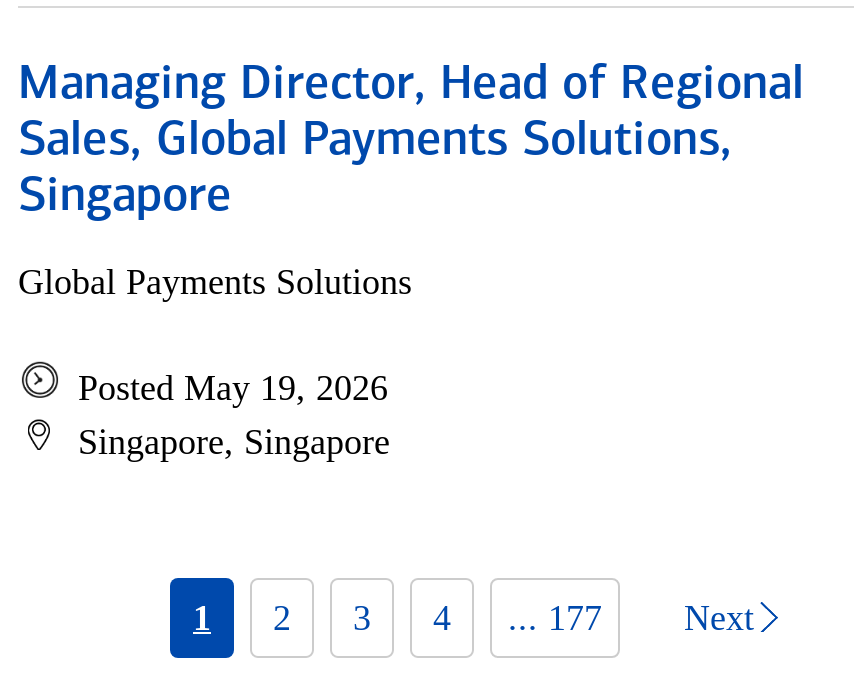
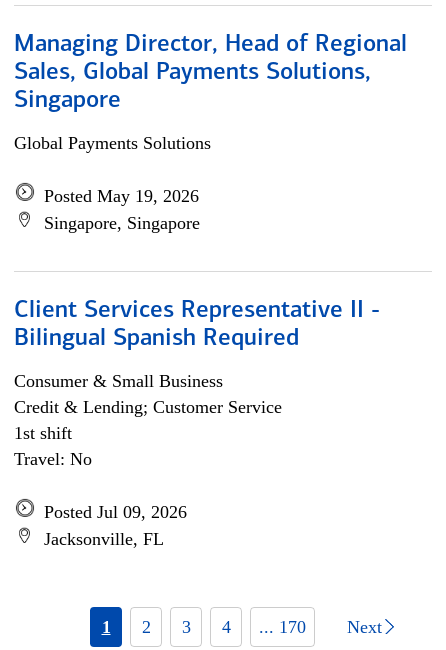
none -> [14,299,380,549] Client Services Representative II - | Bilingual Spanish Required | Consumer & Small Business | Credit & Lending; Customer Service | 1st shift | Travel: No | Posted Jul 09, 2026 | Jacksonville, FL
[193,597,602,637] 1 2 3 4 ... 177 -> [101,616,306,636] 1 2 3 4 ... 170

